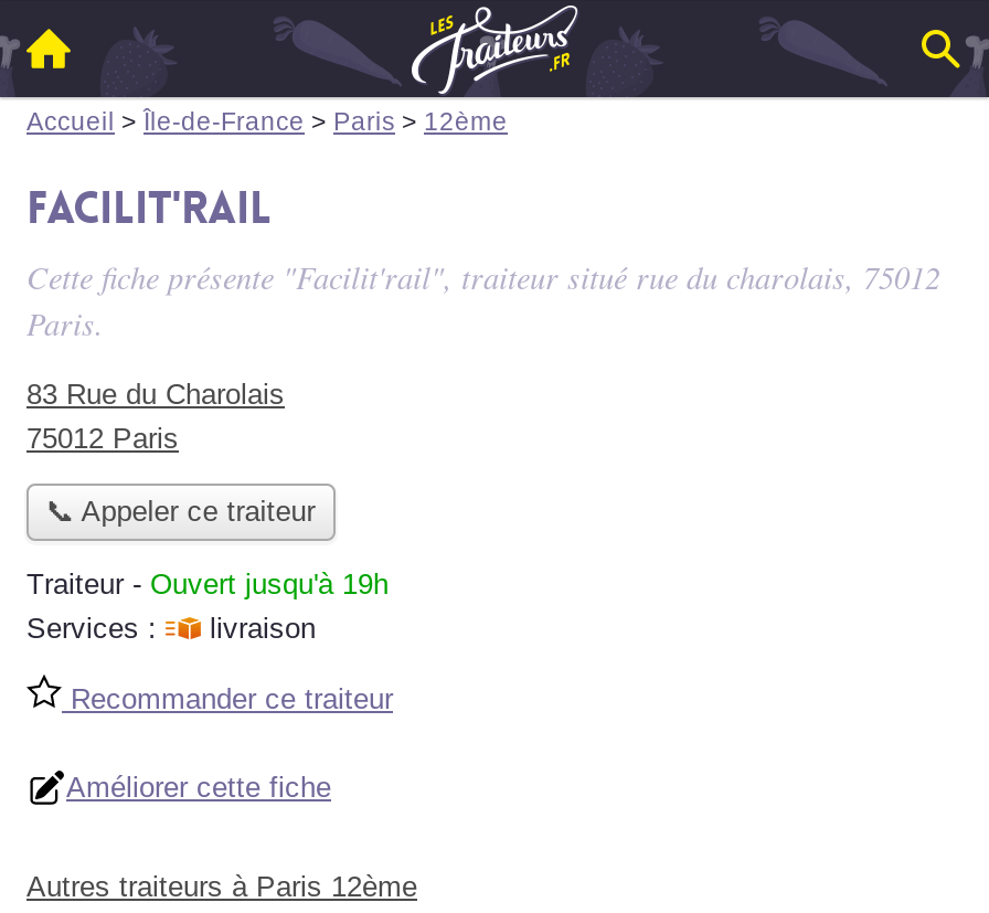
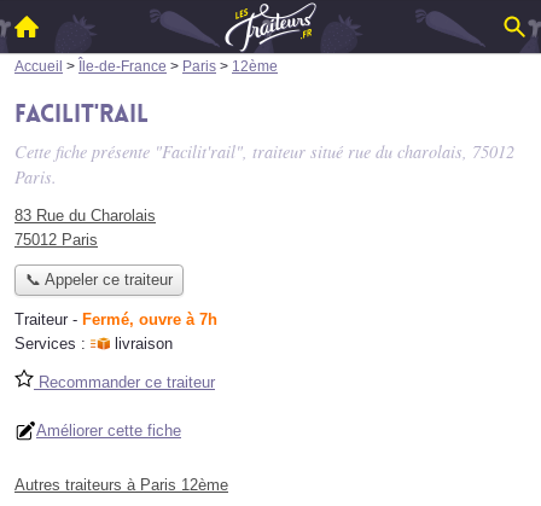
[26,568,389,601] Traiteur - Ouvert jusqu'à 19h -> [14,311,217,329] Traiteur - Fermé, ouvre à 7h

